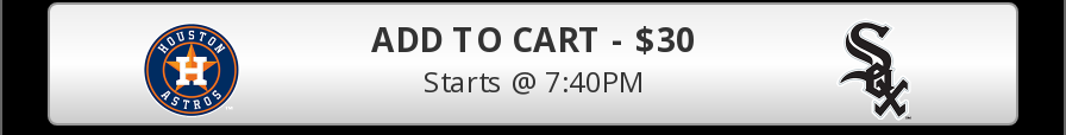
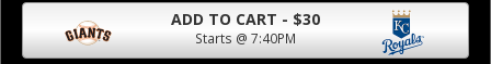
[143,21,240,118] [image] -> [67,12,111,54] [image]
[830,21,916,116] [image] -> [381,12,424,55] [image]

